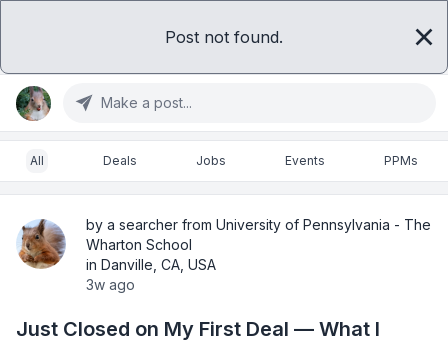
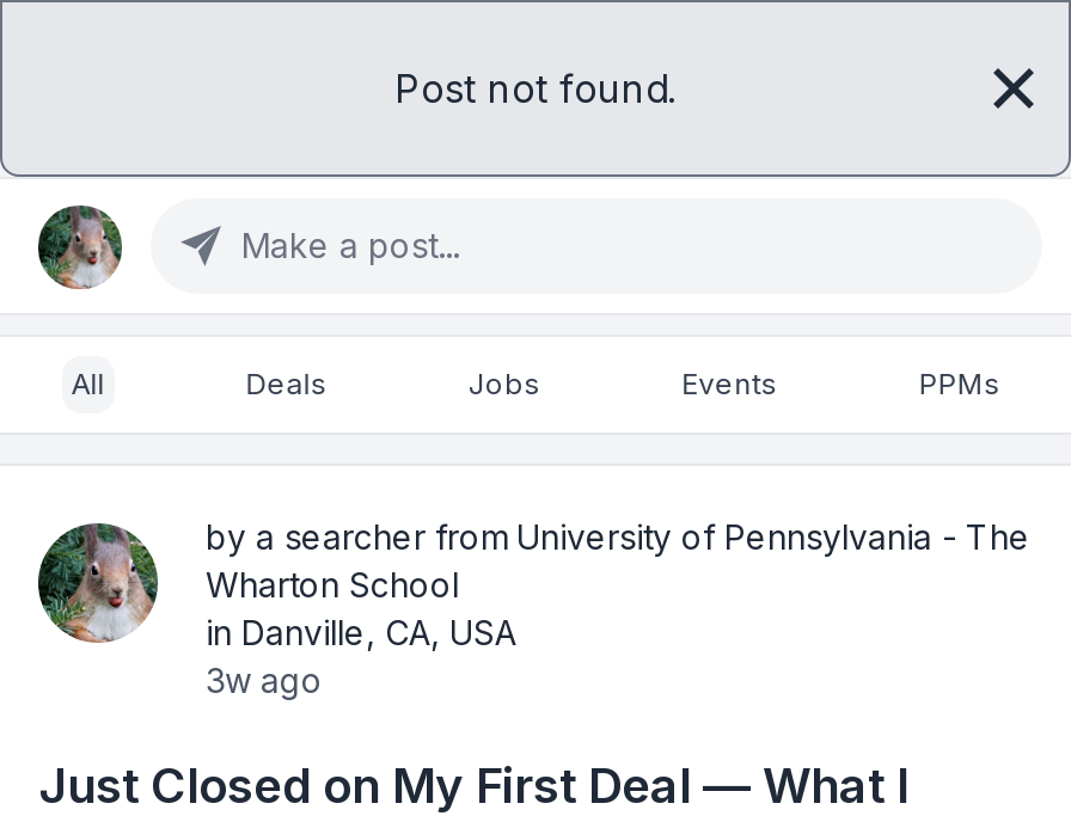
[16,219,65,269] [image] -> [36,521,158,640] [image]

